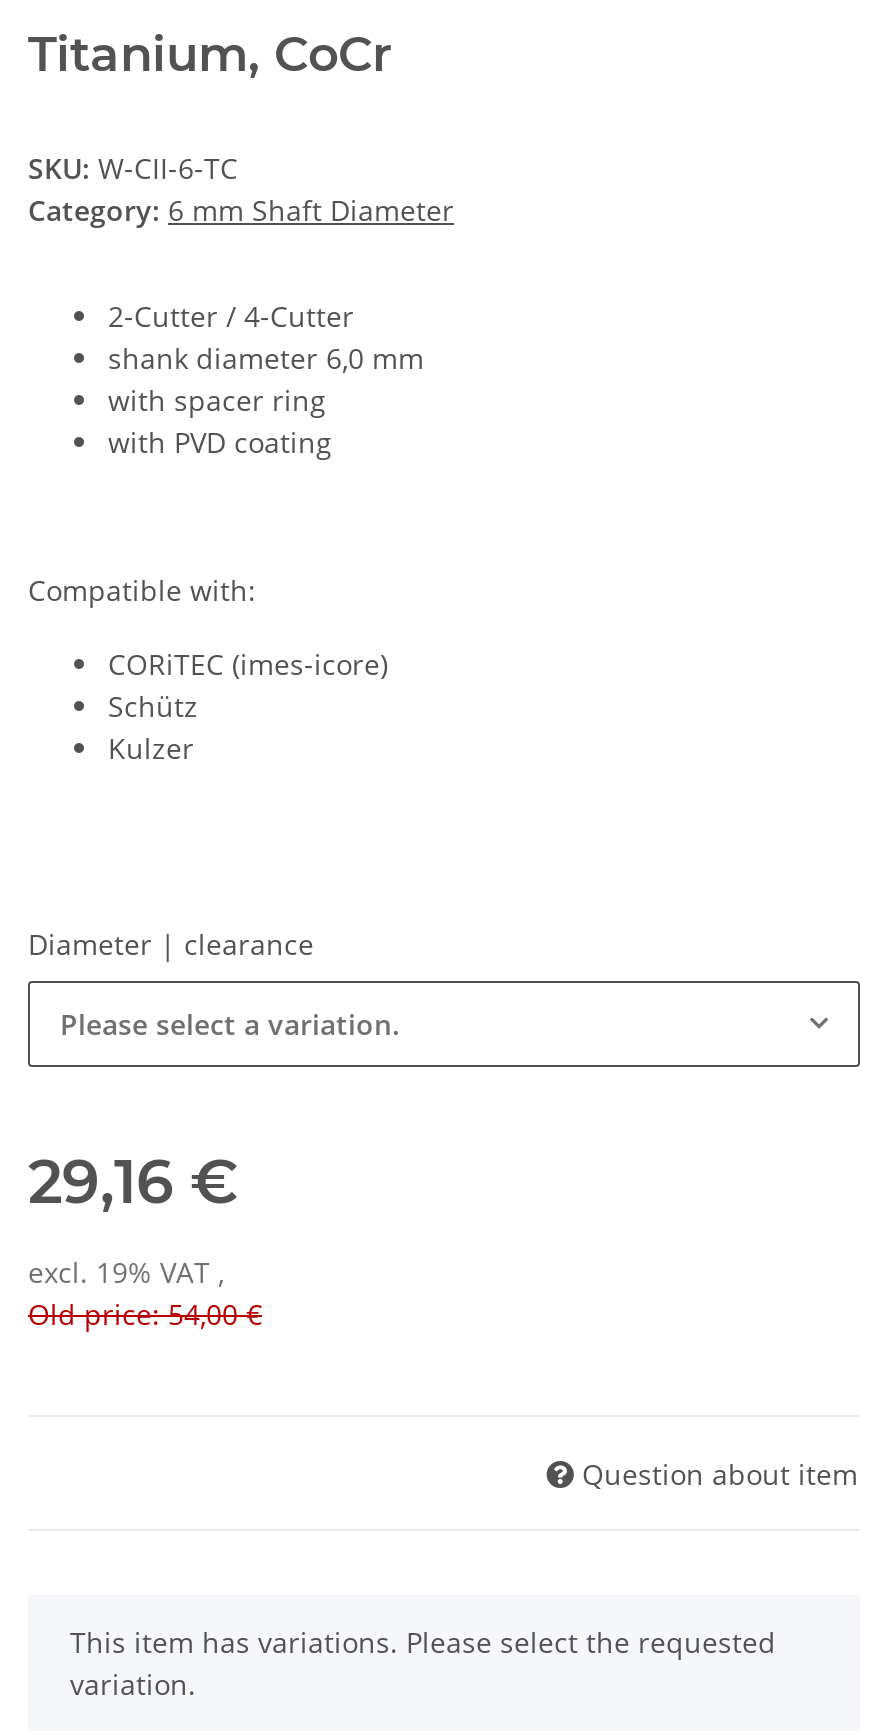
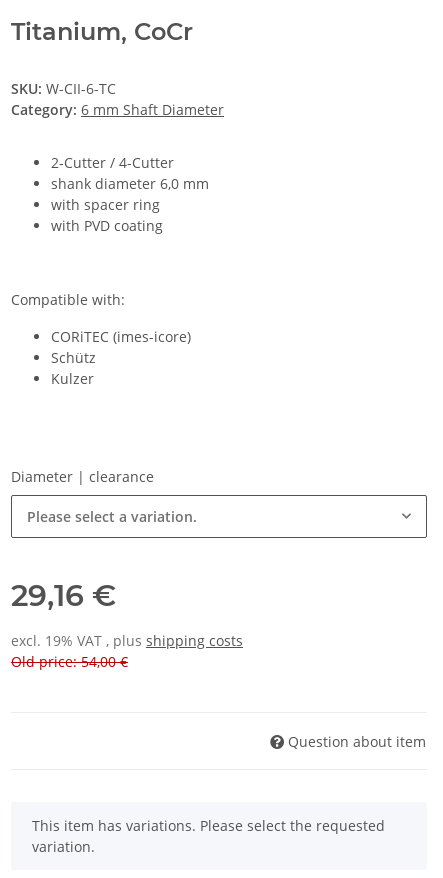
[28,1253,224,1291] excl. 19% VAT , -> [11,631,243,650] excl. 19% VAT , plus shipping costs

